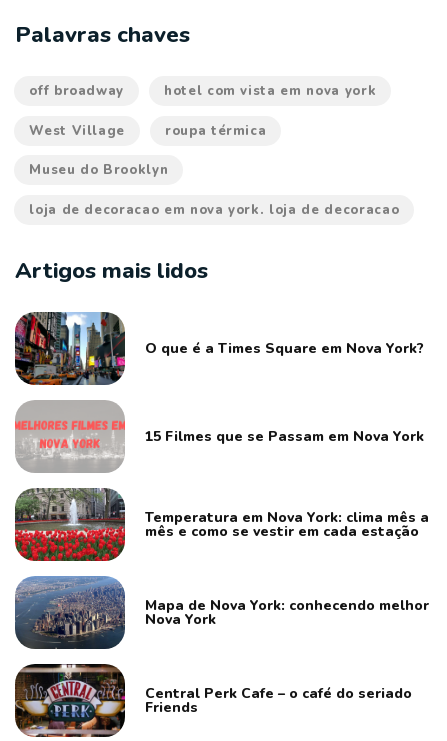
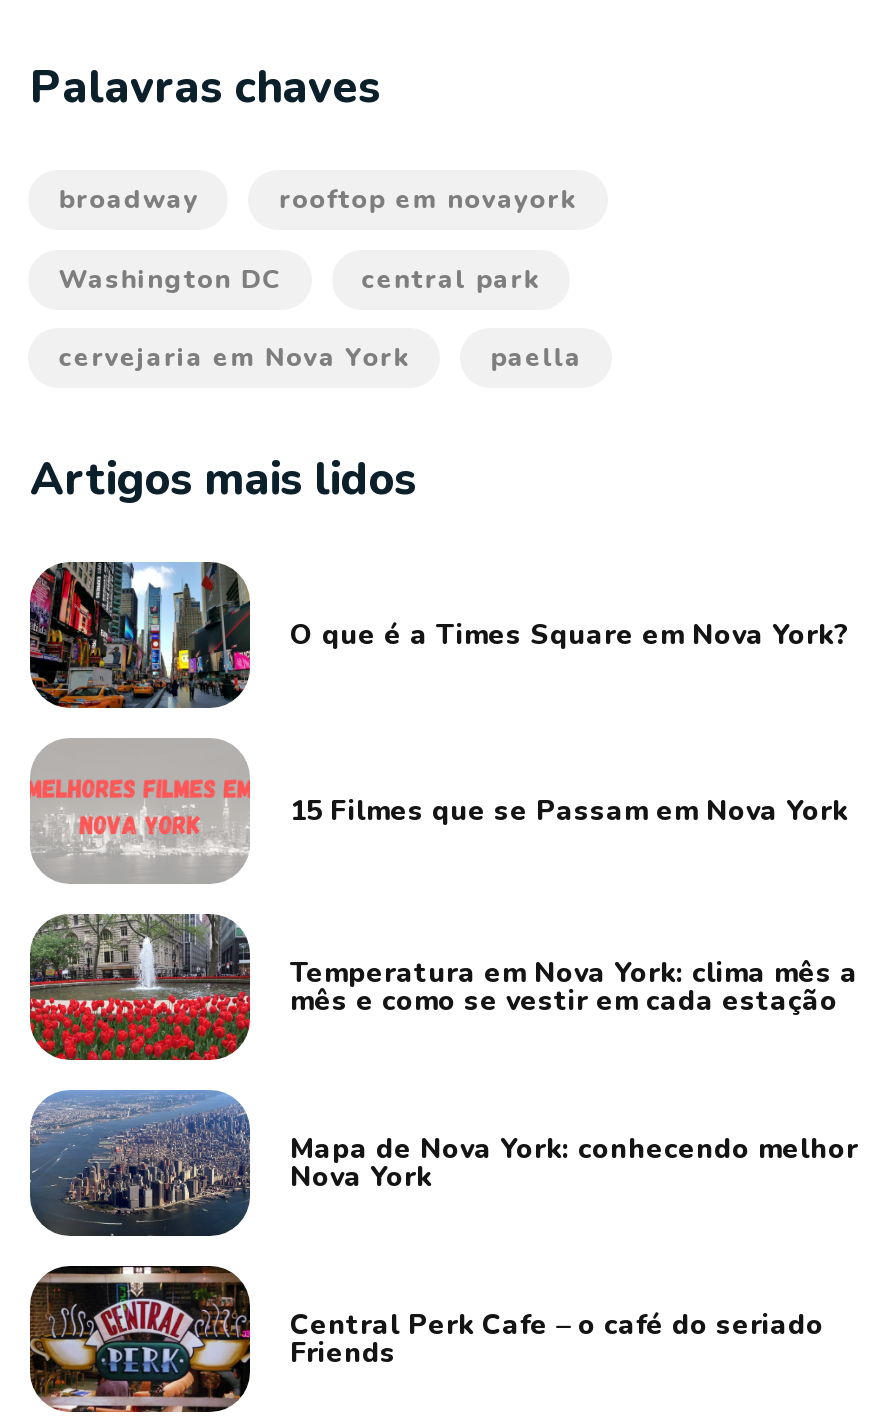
[29,82,399,219] off broadway | hotel com vista em nova york | West Village | roupa térmica | Museu do Brooklyn | loja de decoracao em nova york. loja de decoracao -> [59,181,582,377] broadway | rooftop em novayork | Washington DC | central park | cervejaria em Nova York | paella

